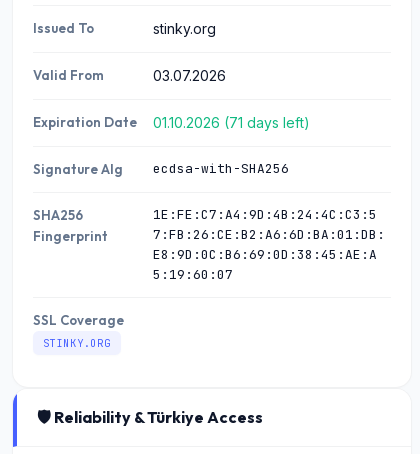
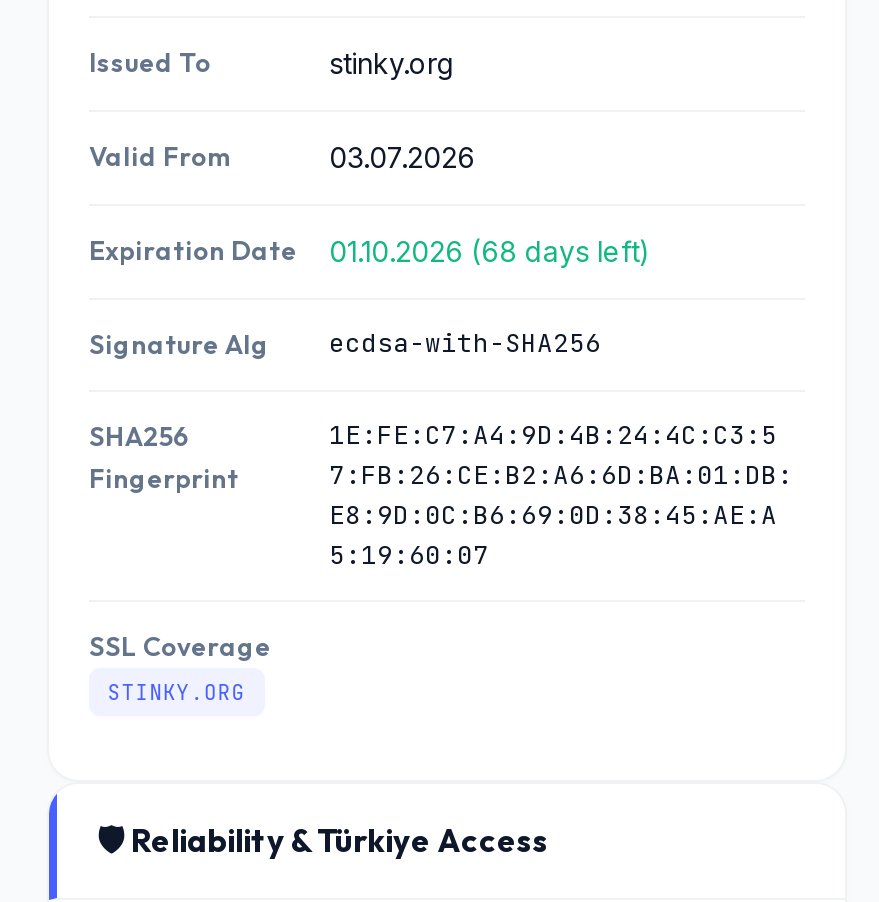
[33,114,310,131] Expiration Date 01.10.2026 (71 days left) -> [89,234,651,268] Expiration Date 01.10.2026 (68 days left)

